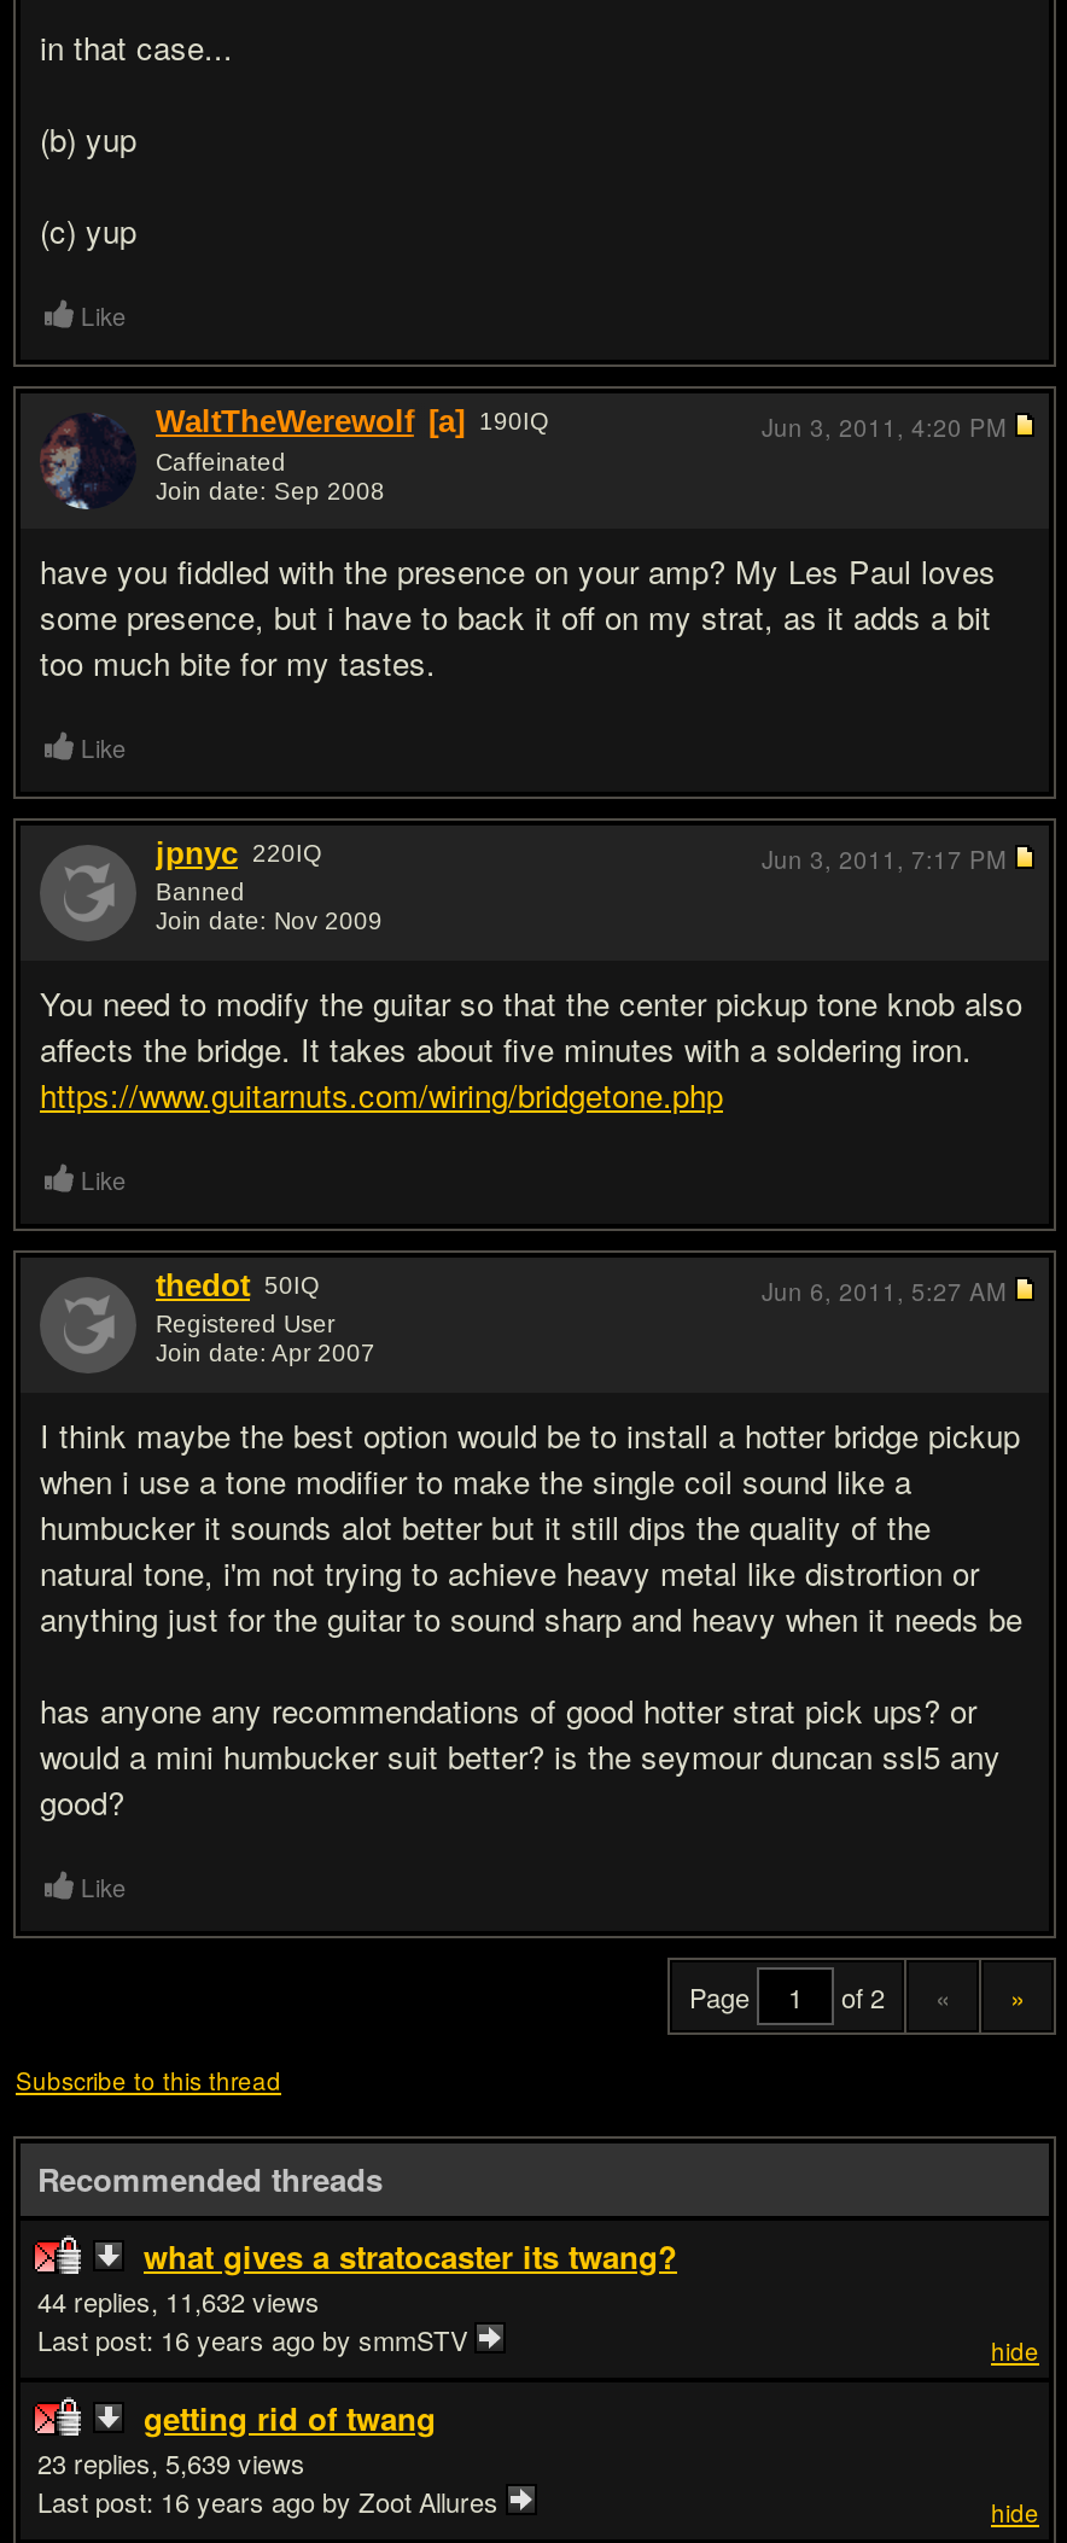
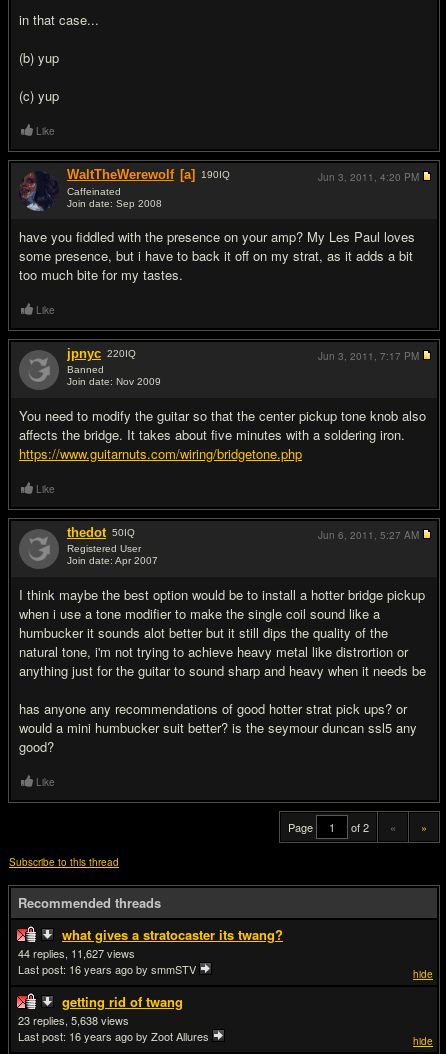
[40,413,134,509] [image] -> [19,172,57,212] [image]
[165,2281,245,2320] 11,632 -> [71,945,104,961] 11,627
[165,2443,231,2481] 5,639 -> [71,1012,98,1028] 5,638

